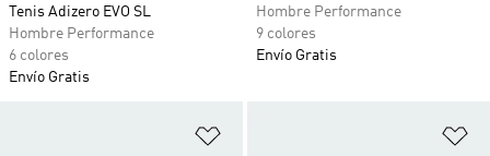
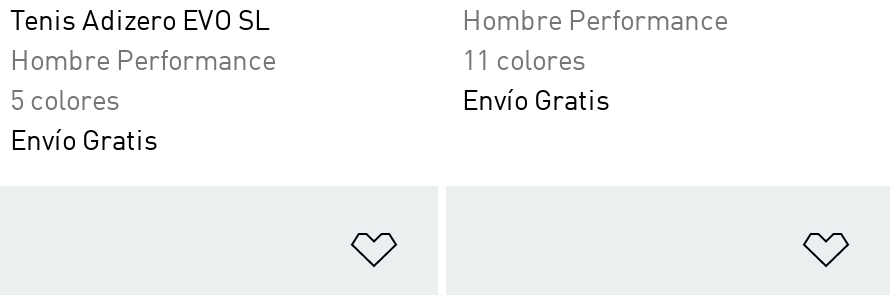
[256,26,316,41] 9 colores -> [462,48,586,76] 11 colores
[9,48,69,63] 6 colores -> [10,88,120,116] 5 colores

